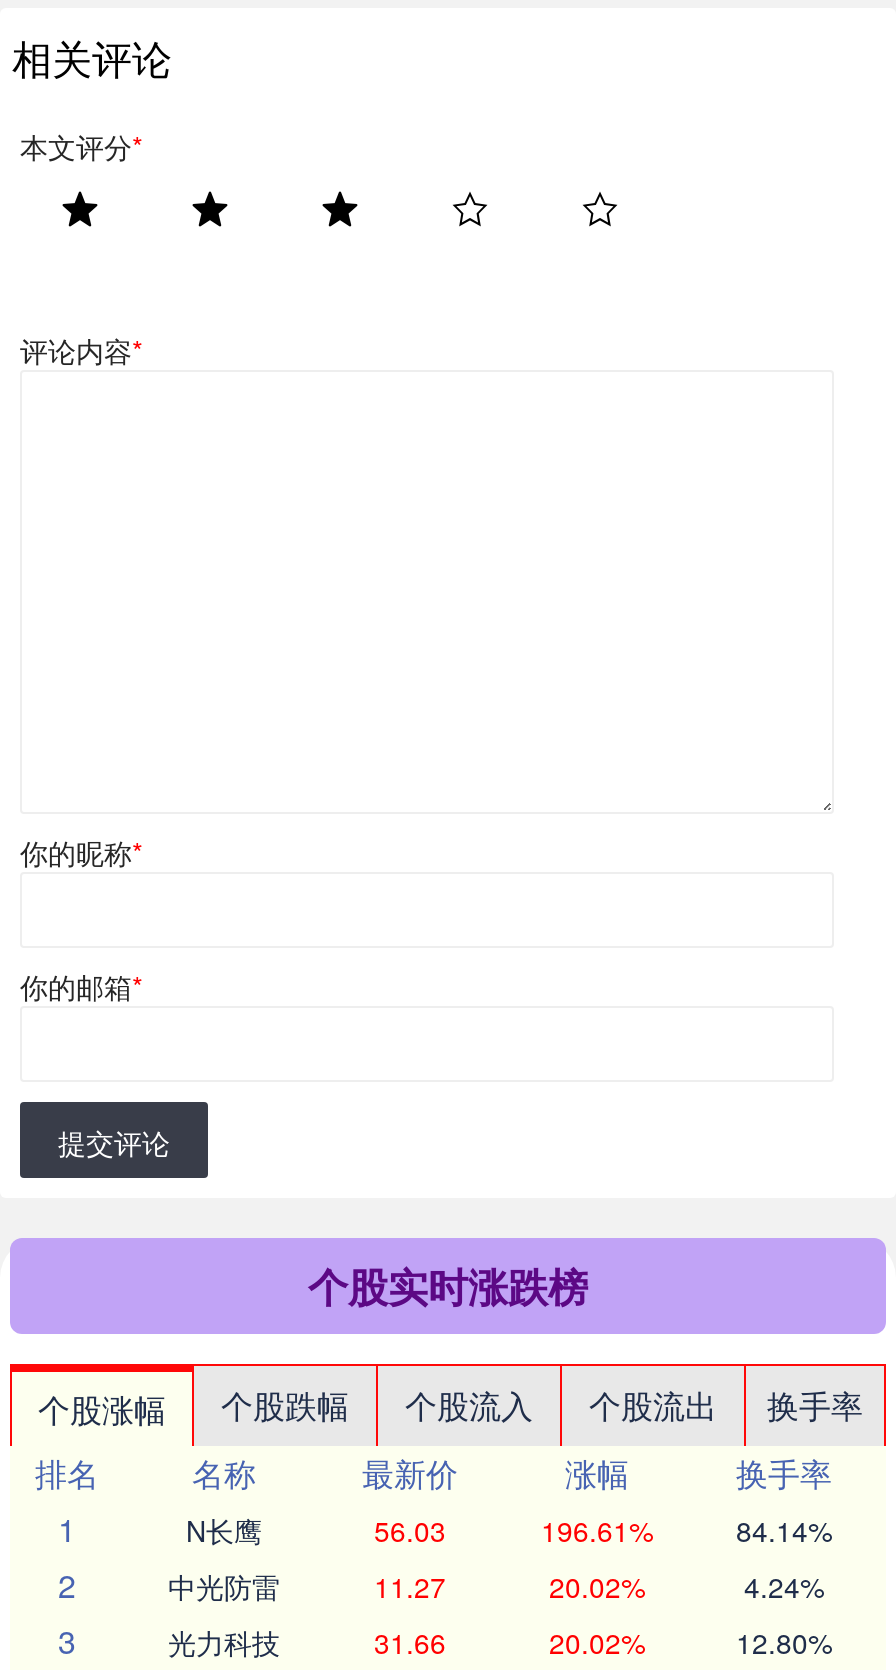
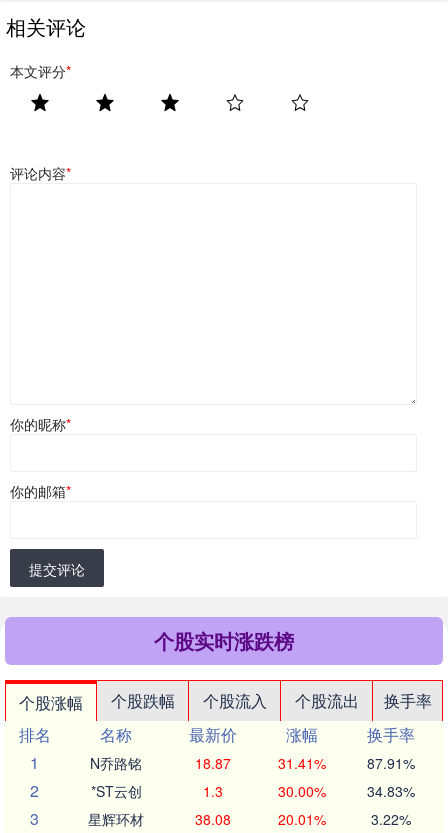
[186,1510,832,1550] N长鹰 | 56.03 | 196.61% | 84.14% -> [90,753,414,773] N乔路铭 | 18.87 | 31.41% | 87.91%
[168,1566,824,1606] 中光防雷 | 11.27 | 20.02% | 4.24% -> [90,781,414,801] *ST云创 | 1.3 | 30.00% | 34.83%
[168,1622,832,1662] 光力科技 | 31.66 | 20.02% | 12.80% -> [88,809,410,829] 星辉环材 | 38.08 | 20.01% | 3.22%

